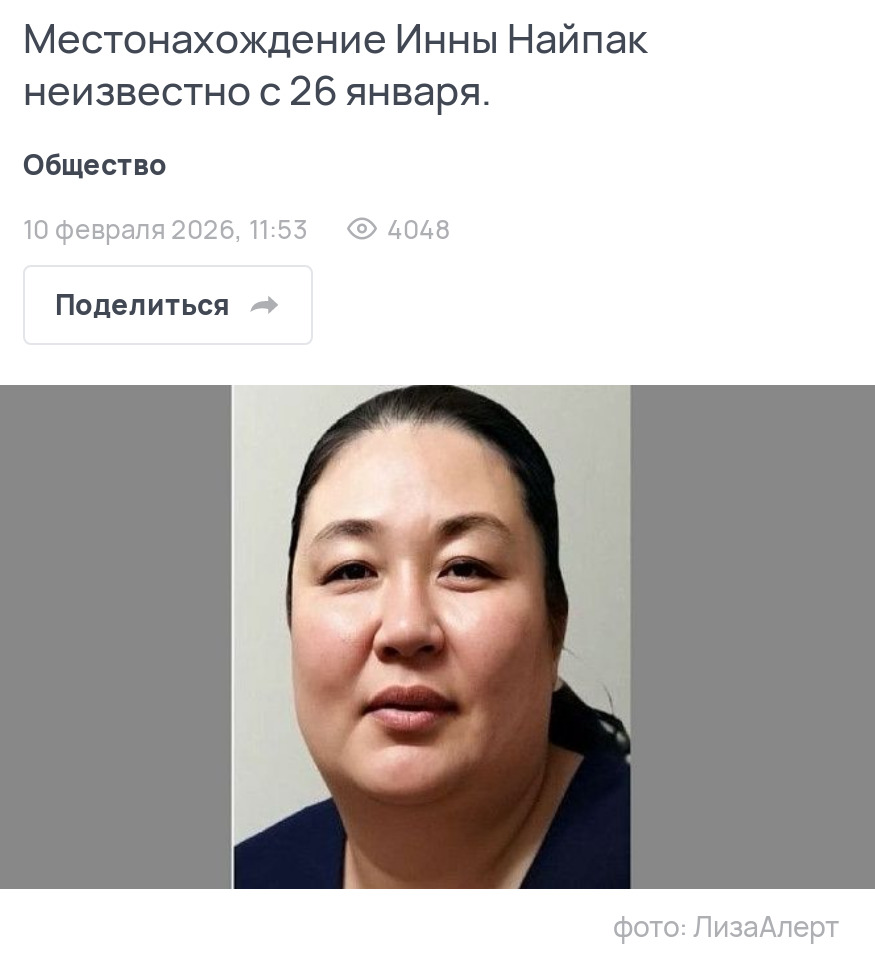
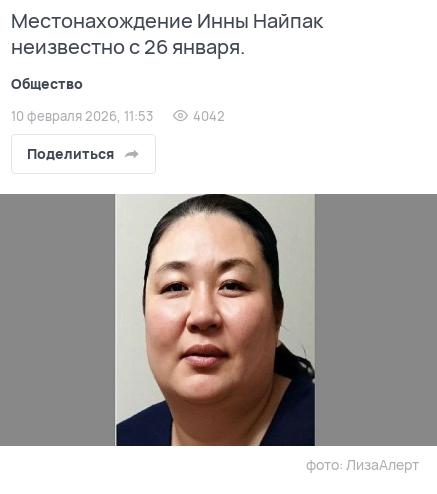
[387,211,451,247] 4048 -> [193,107,225,125] 4042

